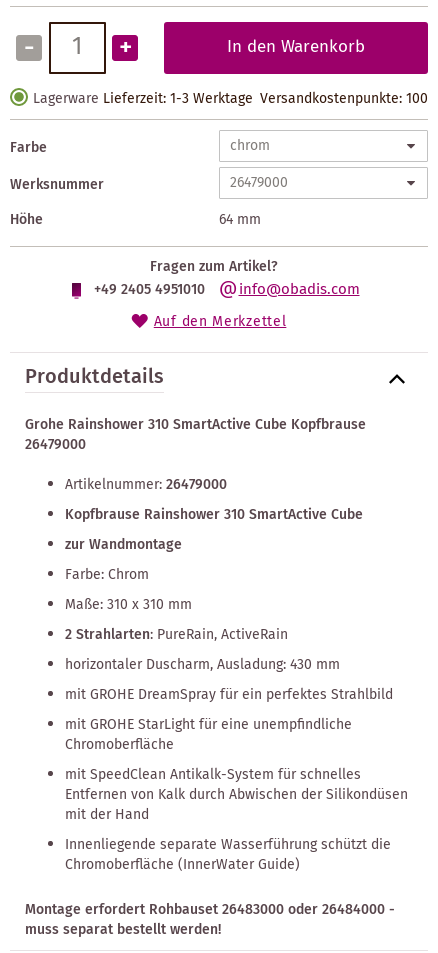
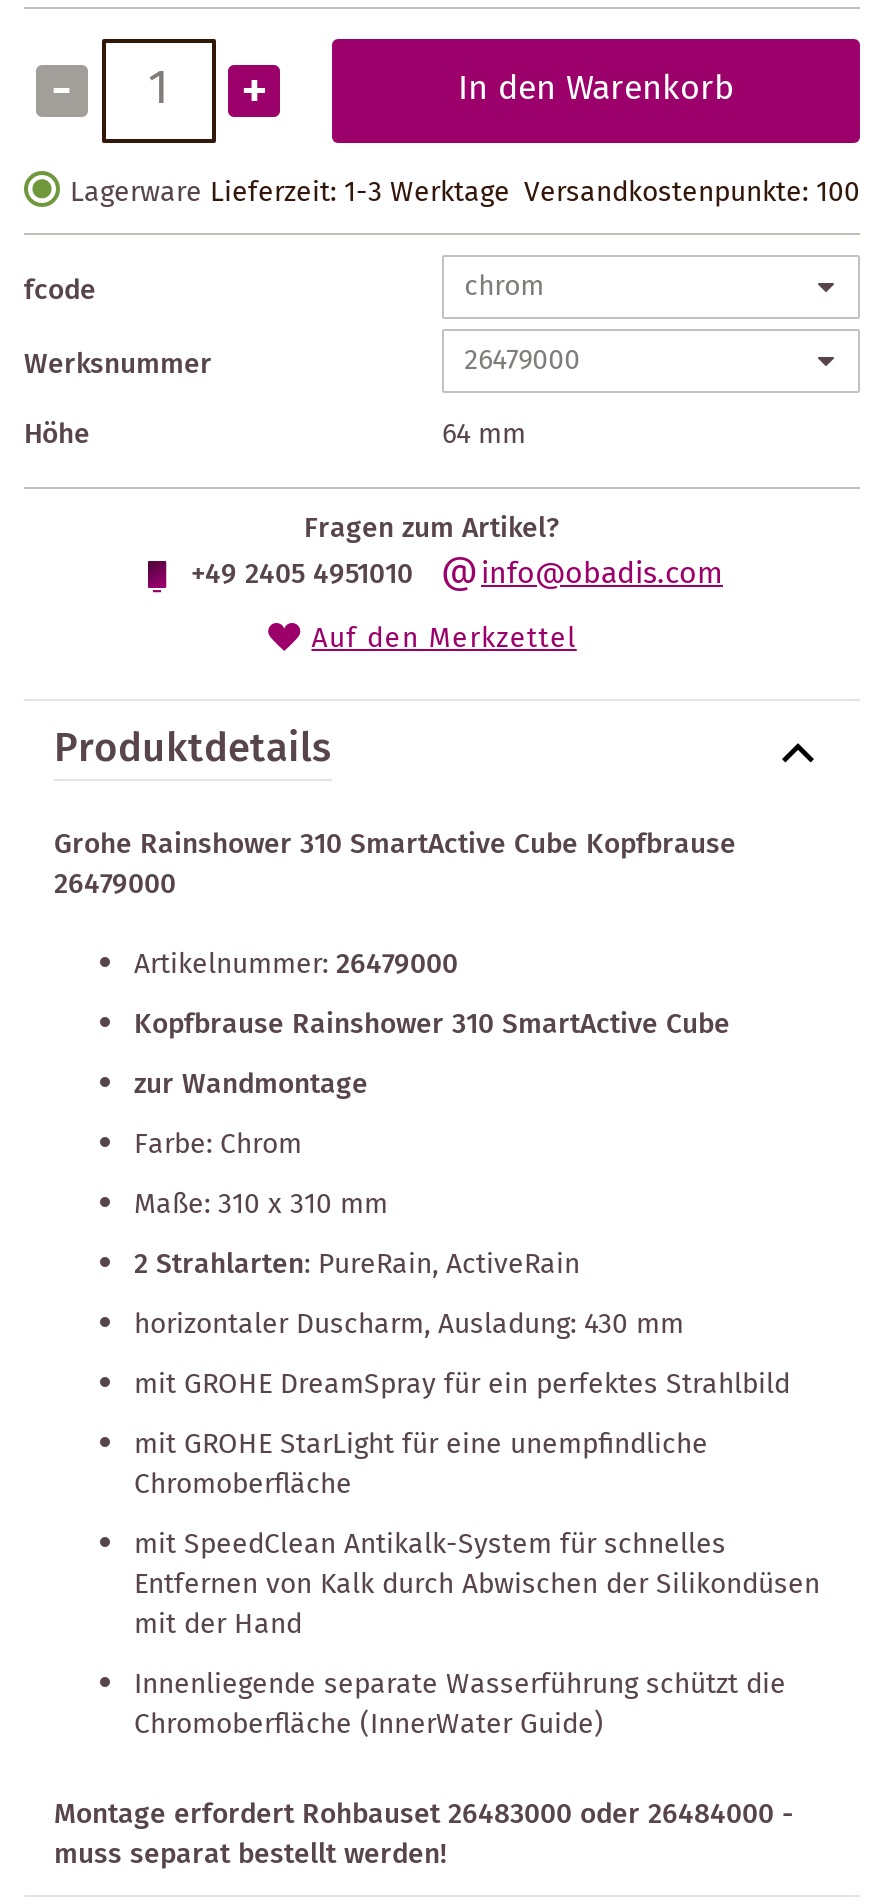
[10,137,47,159] Farbe -> [24,269,96,313] fcode

